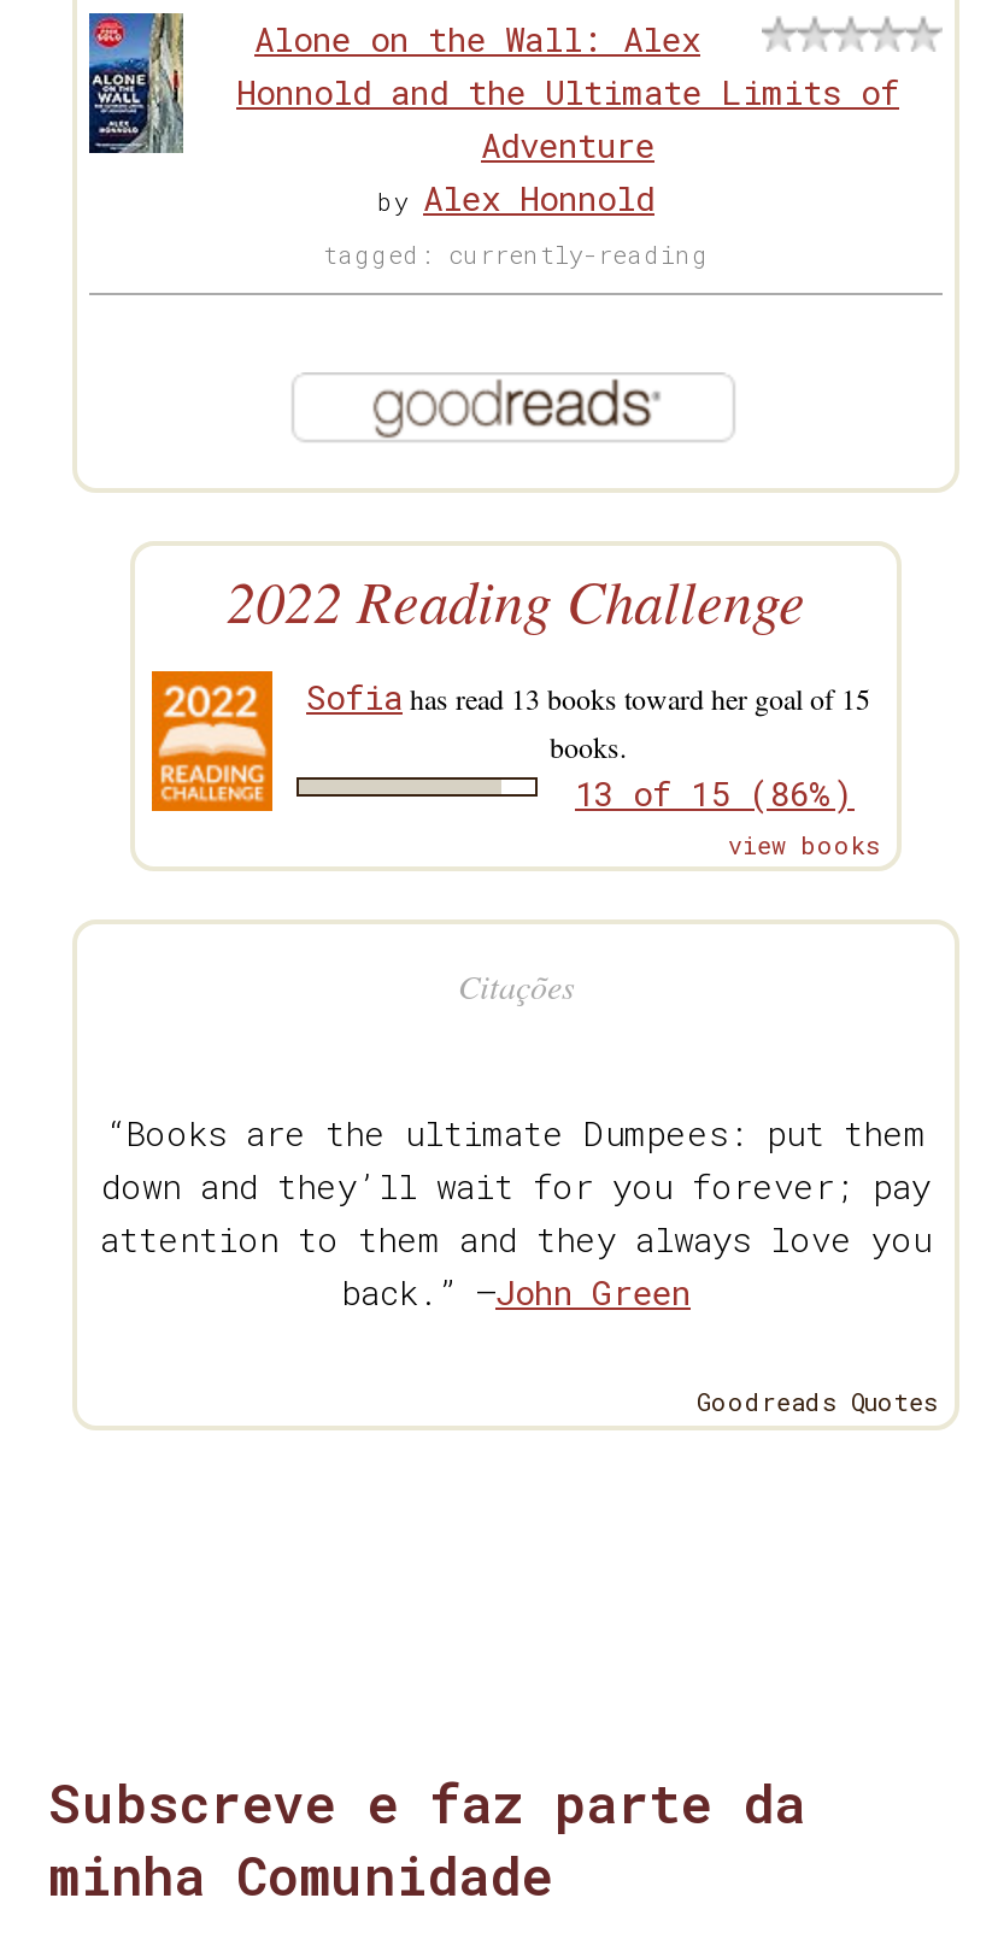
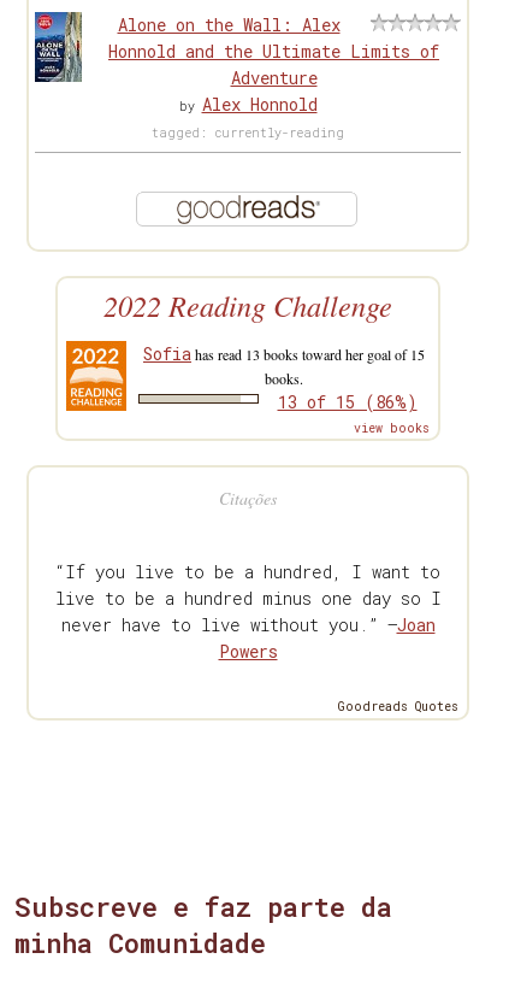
[100,1109,932,1314] “Books are the ultimate Dumpees: put them | down and they’ll wait for you forever; pay | attention to them and they always love you | back.” —John Green -> [55,560,441,662] “If you live to be a hundred, I want to | live to be a hundred minus one day so I | never have to live without you.” —Joan | Powers

